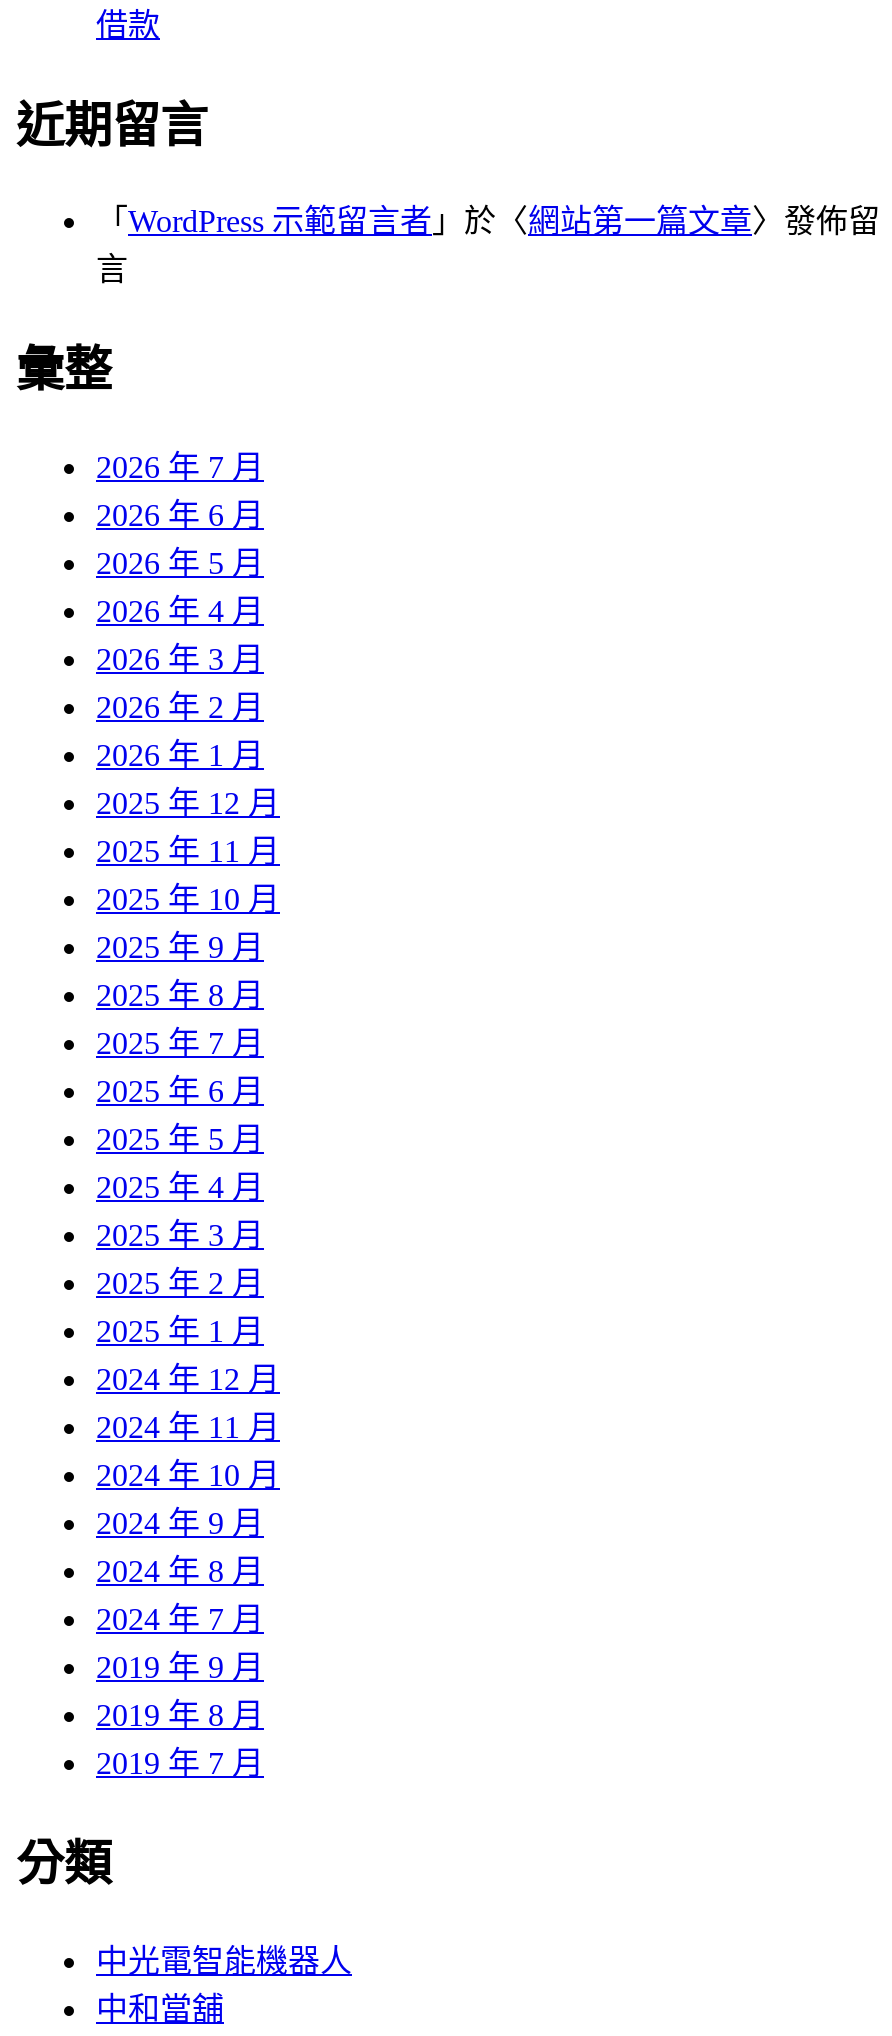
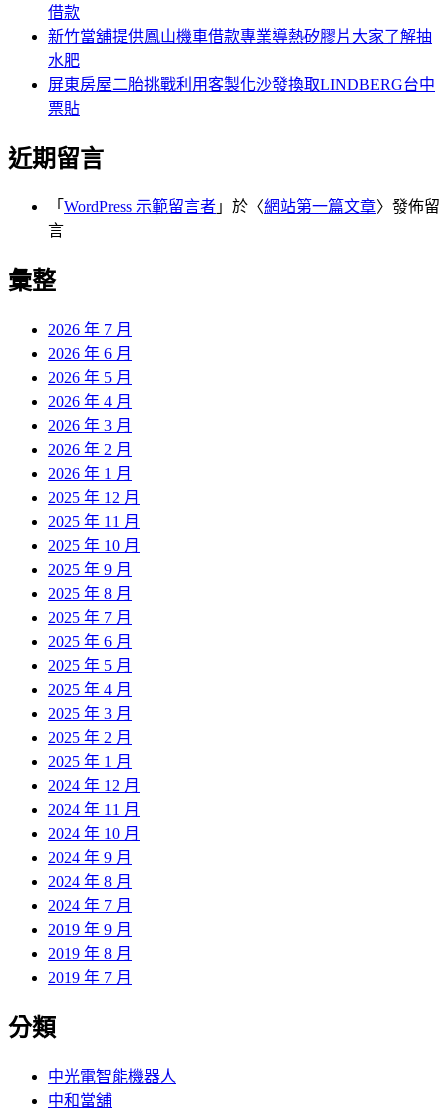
none -> [48,28,435,117] 新竹當舖提供鳳山機車借款專業導熱矽膠片大家了解抽 | 水肥 | 屏東房屋二胎挑戰利用客製化沙發換取LINDBERG台中 | 票貼

